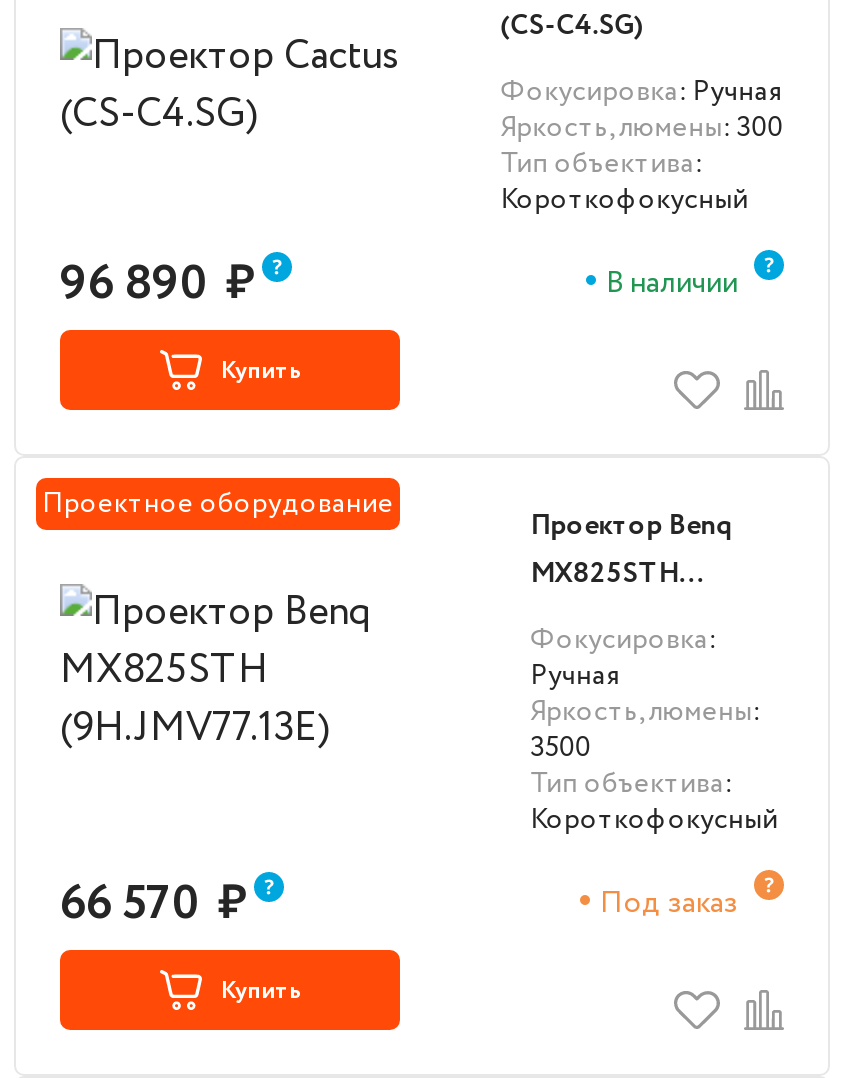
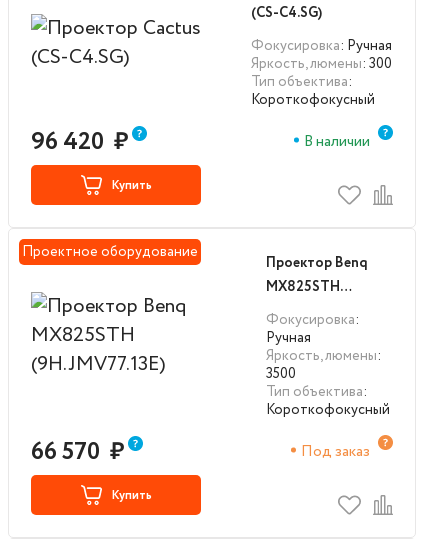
[60,250,254,320] 96 890 ₽ -> [31,125,128,160] 96 420 ₽

